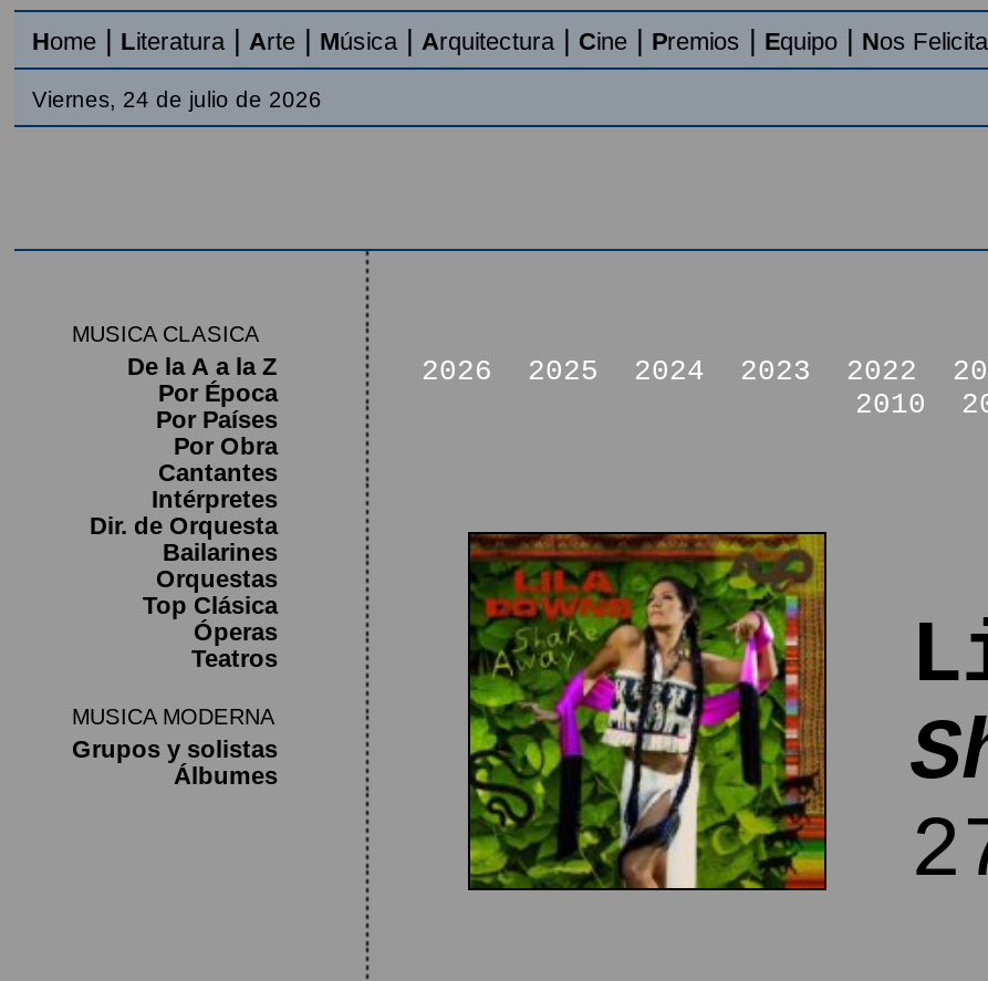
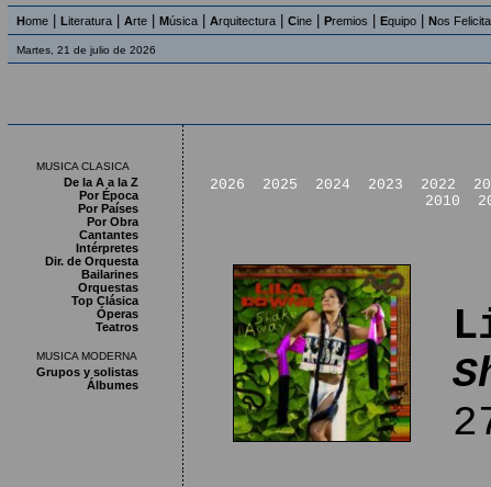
[32,87,322,112] Viernes, 24 de julio de 2026 -> [16,44,156,56] Martes, 21 de julio de 2026

